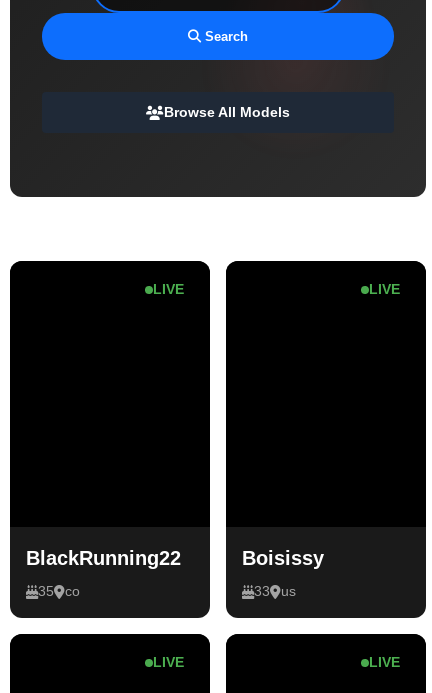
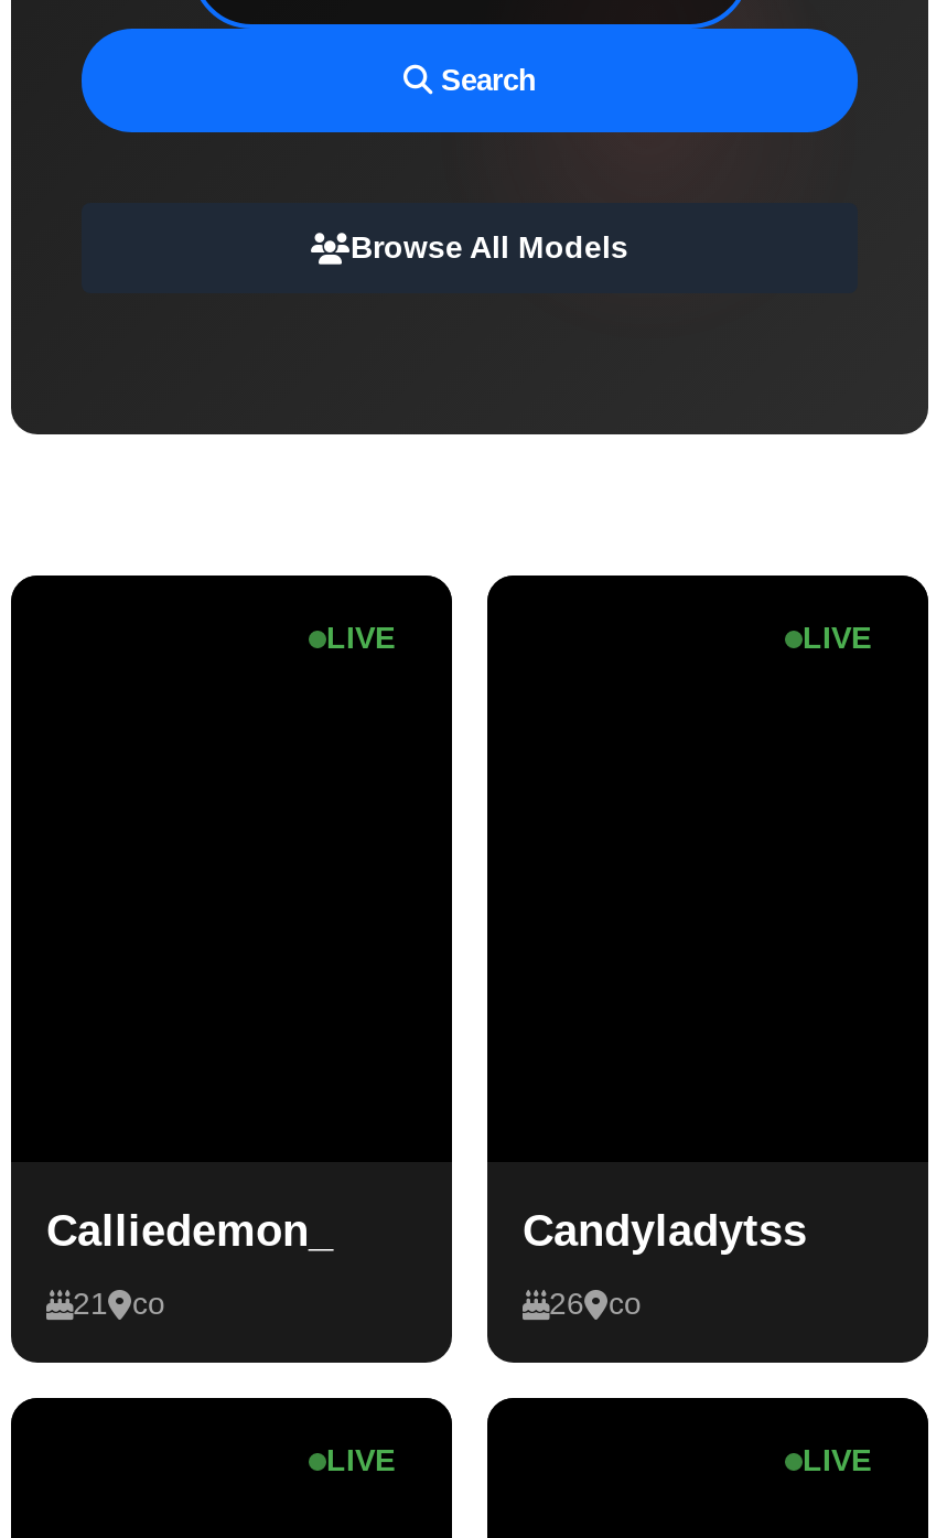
[26,547,181,569] BlackRunning22 -> [46,1206,333,1255] Calliedemon_
[242,547,324,569] Boisissy -> [523,1206,807,1255] Candyladytss
[38,583,80,599] 35 co -> [73,1286,165,1321] 21 co
[254,583,296,599] 33 | us -> [549,1286,642,1321] 26 | co

